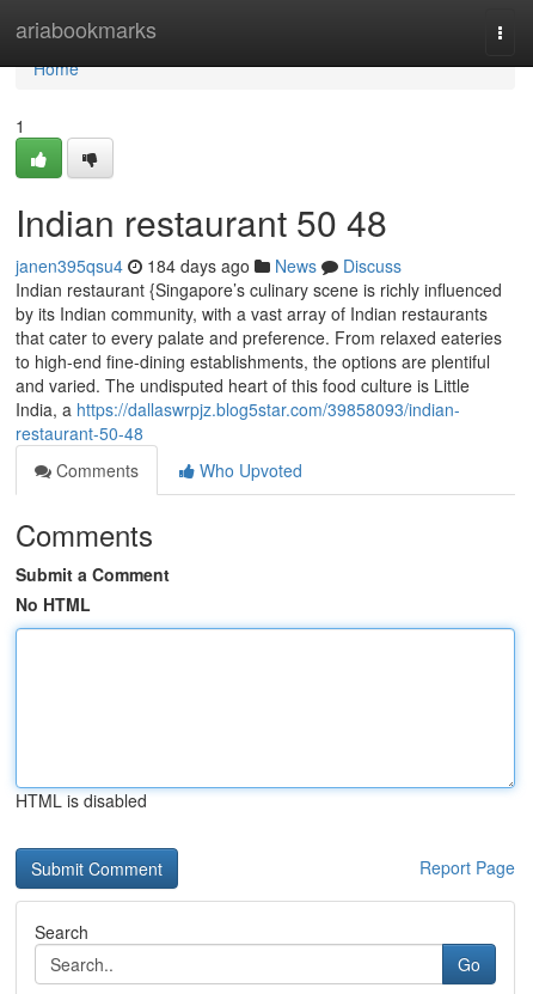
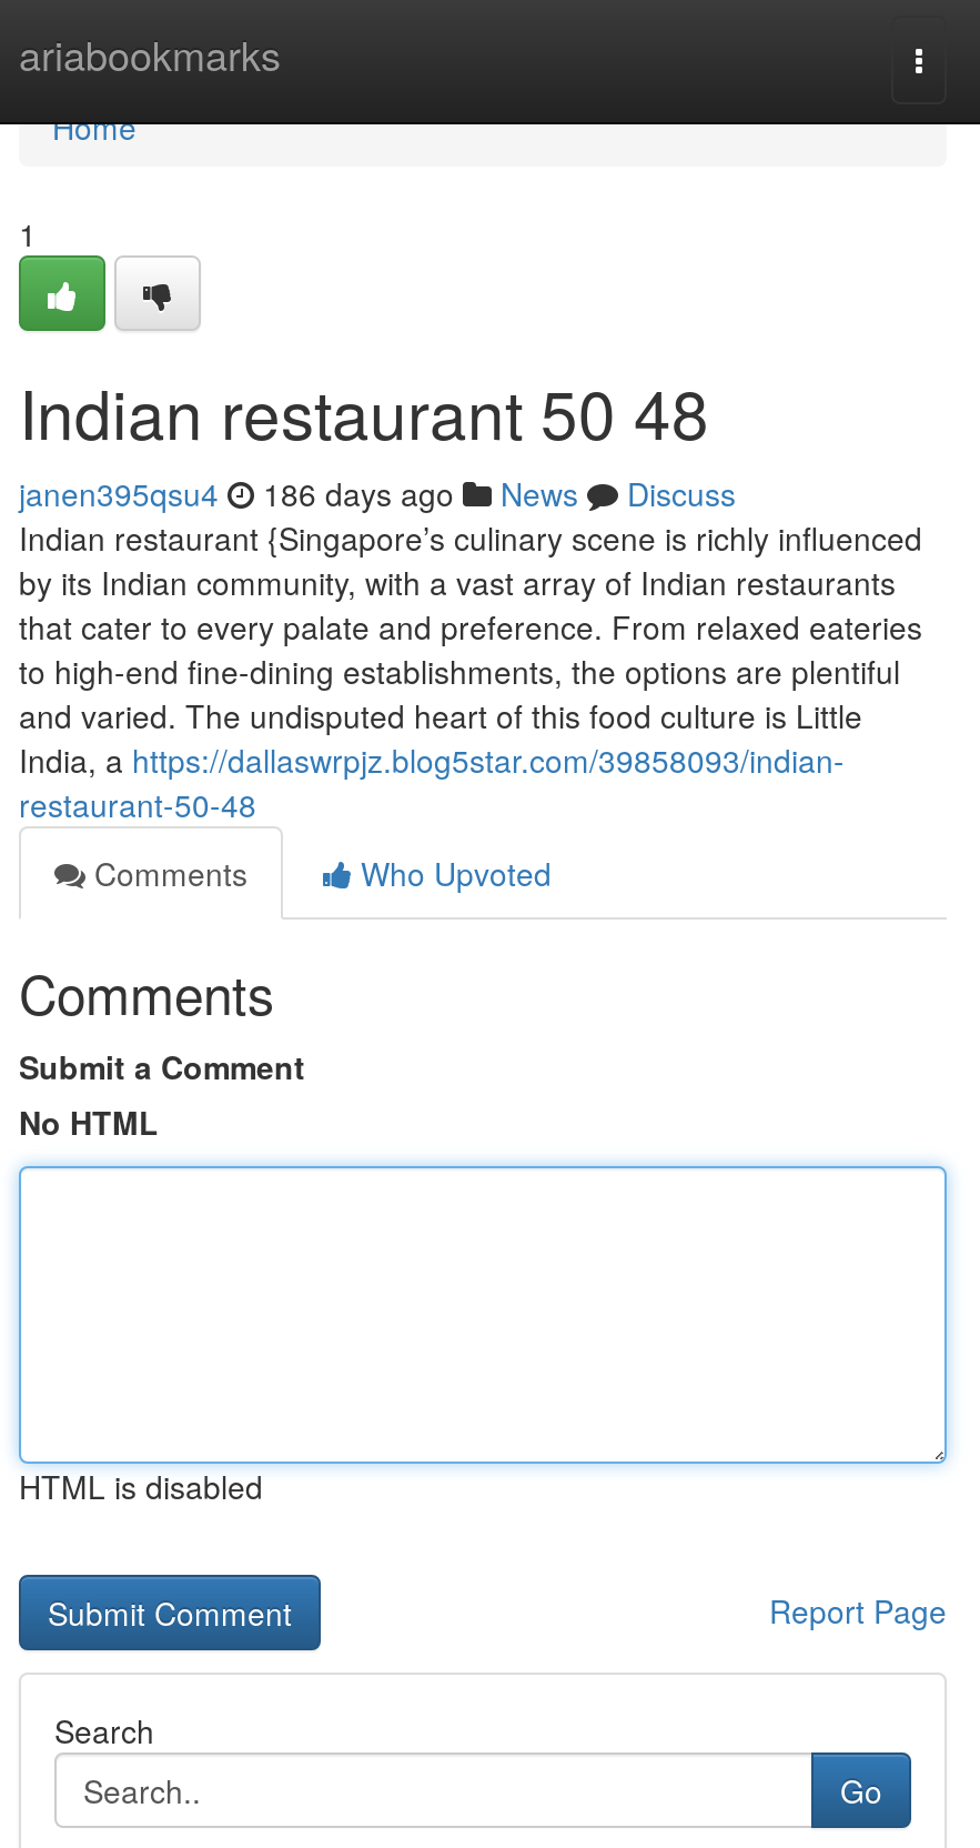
[16,254,402,278] janen395qsu4 184 days ago News Discuss -> [19,471,736,515] janen395qsu4 186 days ago News Discuss

